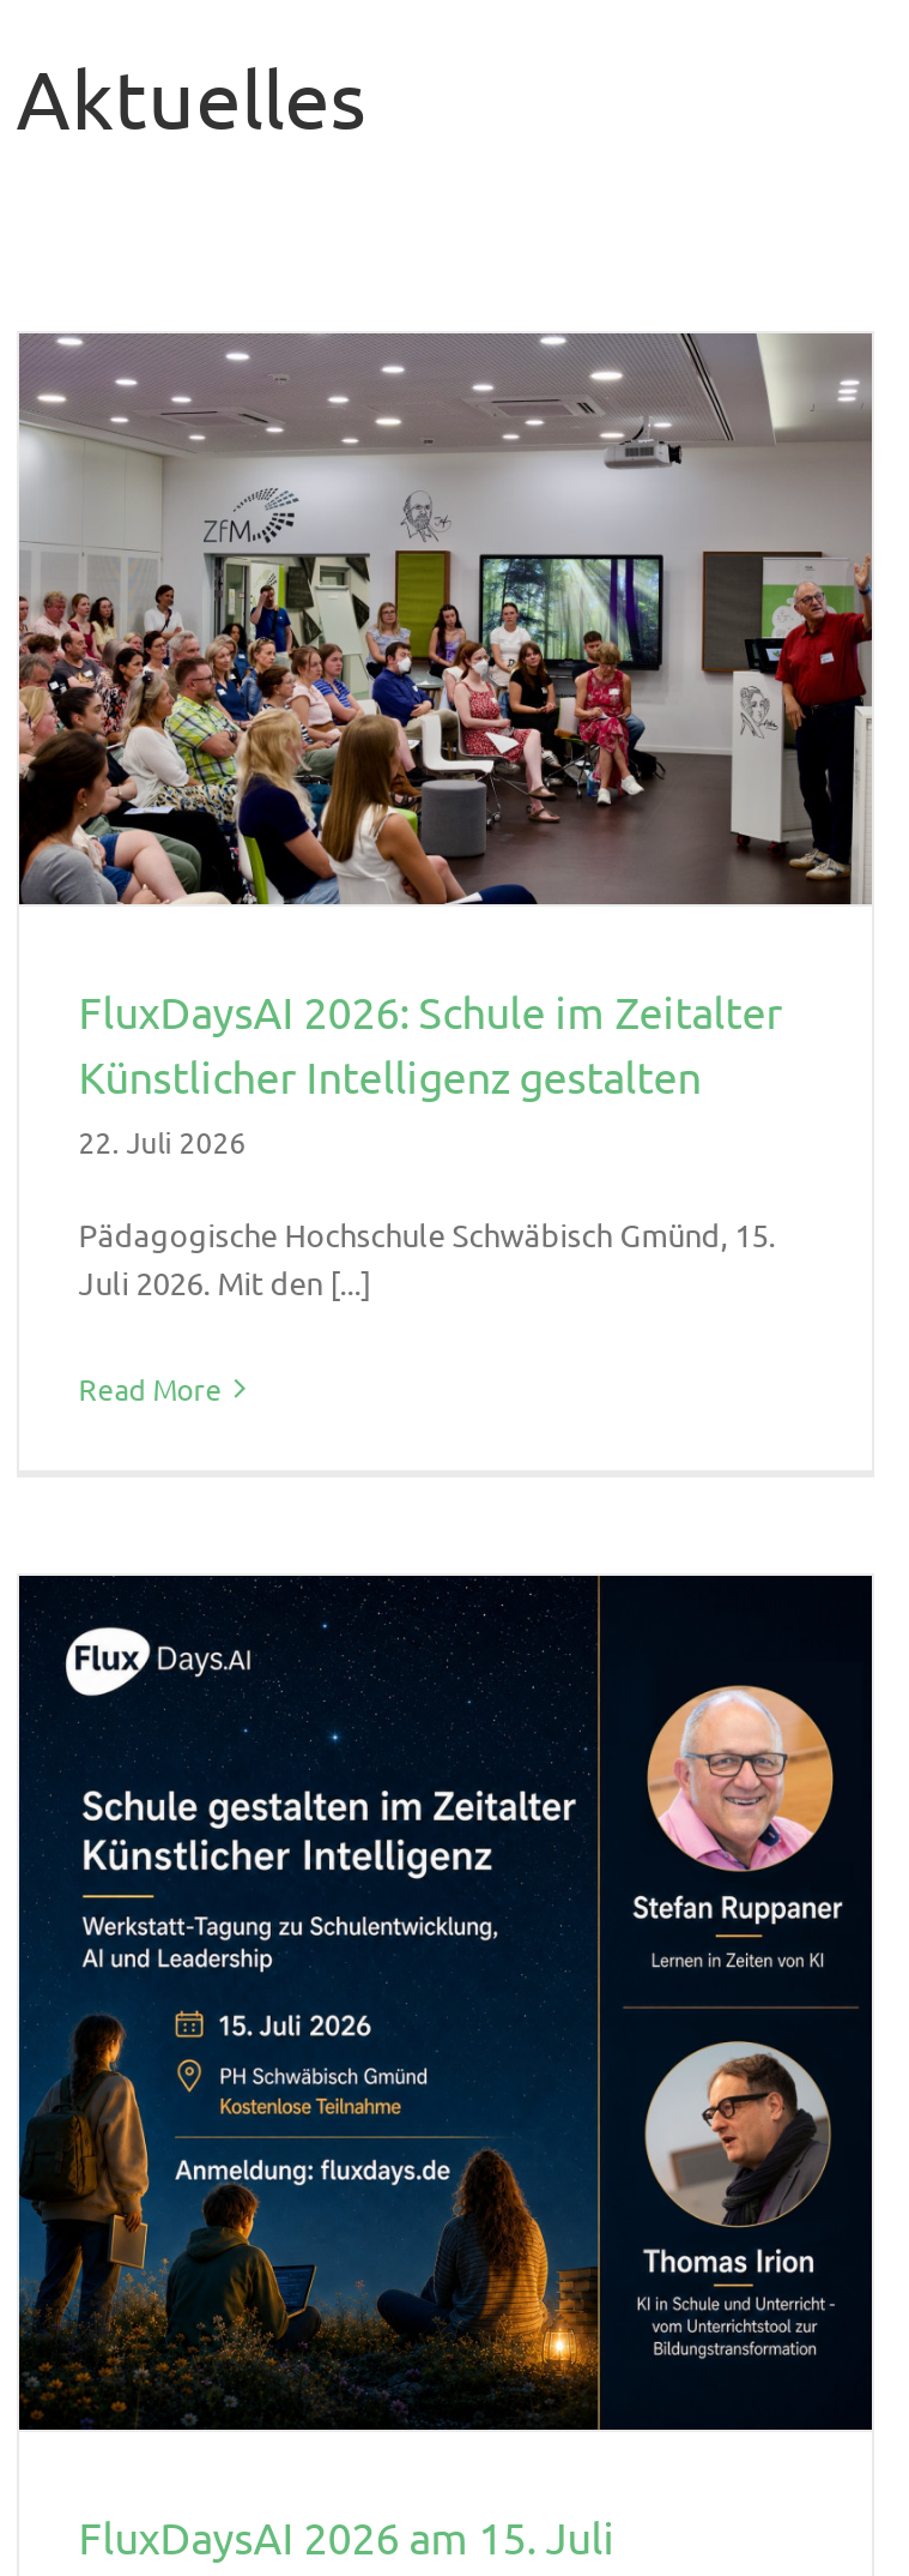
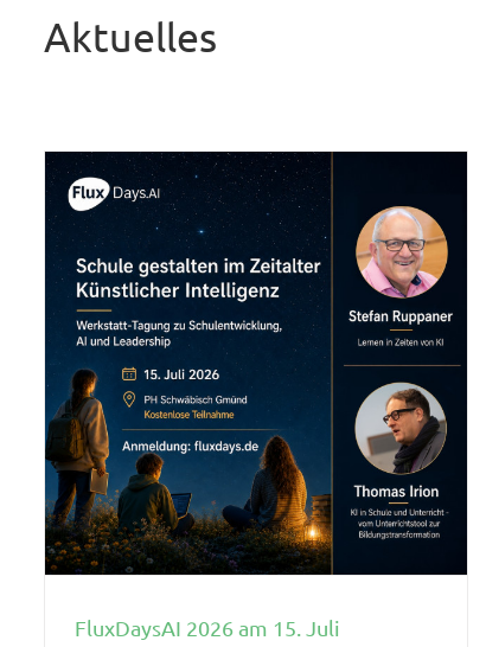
[17,332,874,1407] [image] | FluxDaysAI 2026: Schule im Zeitalter | Künstlicher Intelligenz gestalten | 22. Juli 2026 | Pädagogische Hochschule Schwäbisch Gmünd, 15. | Juli 2026. Mit den [...] | Read More -> none

